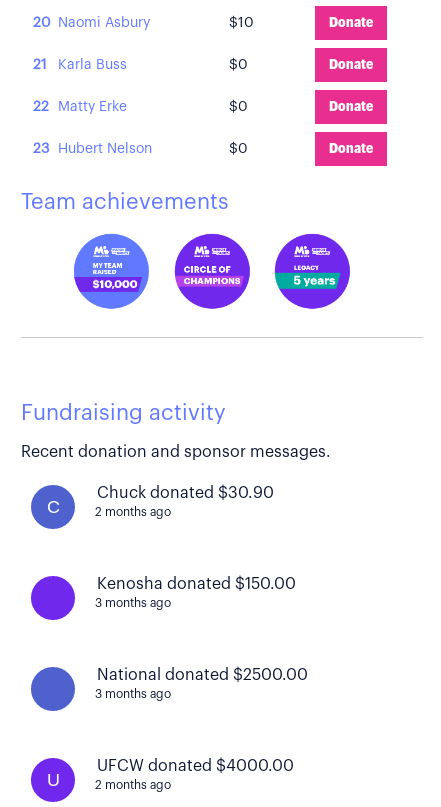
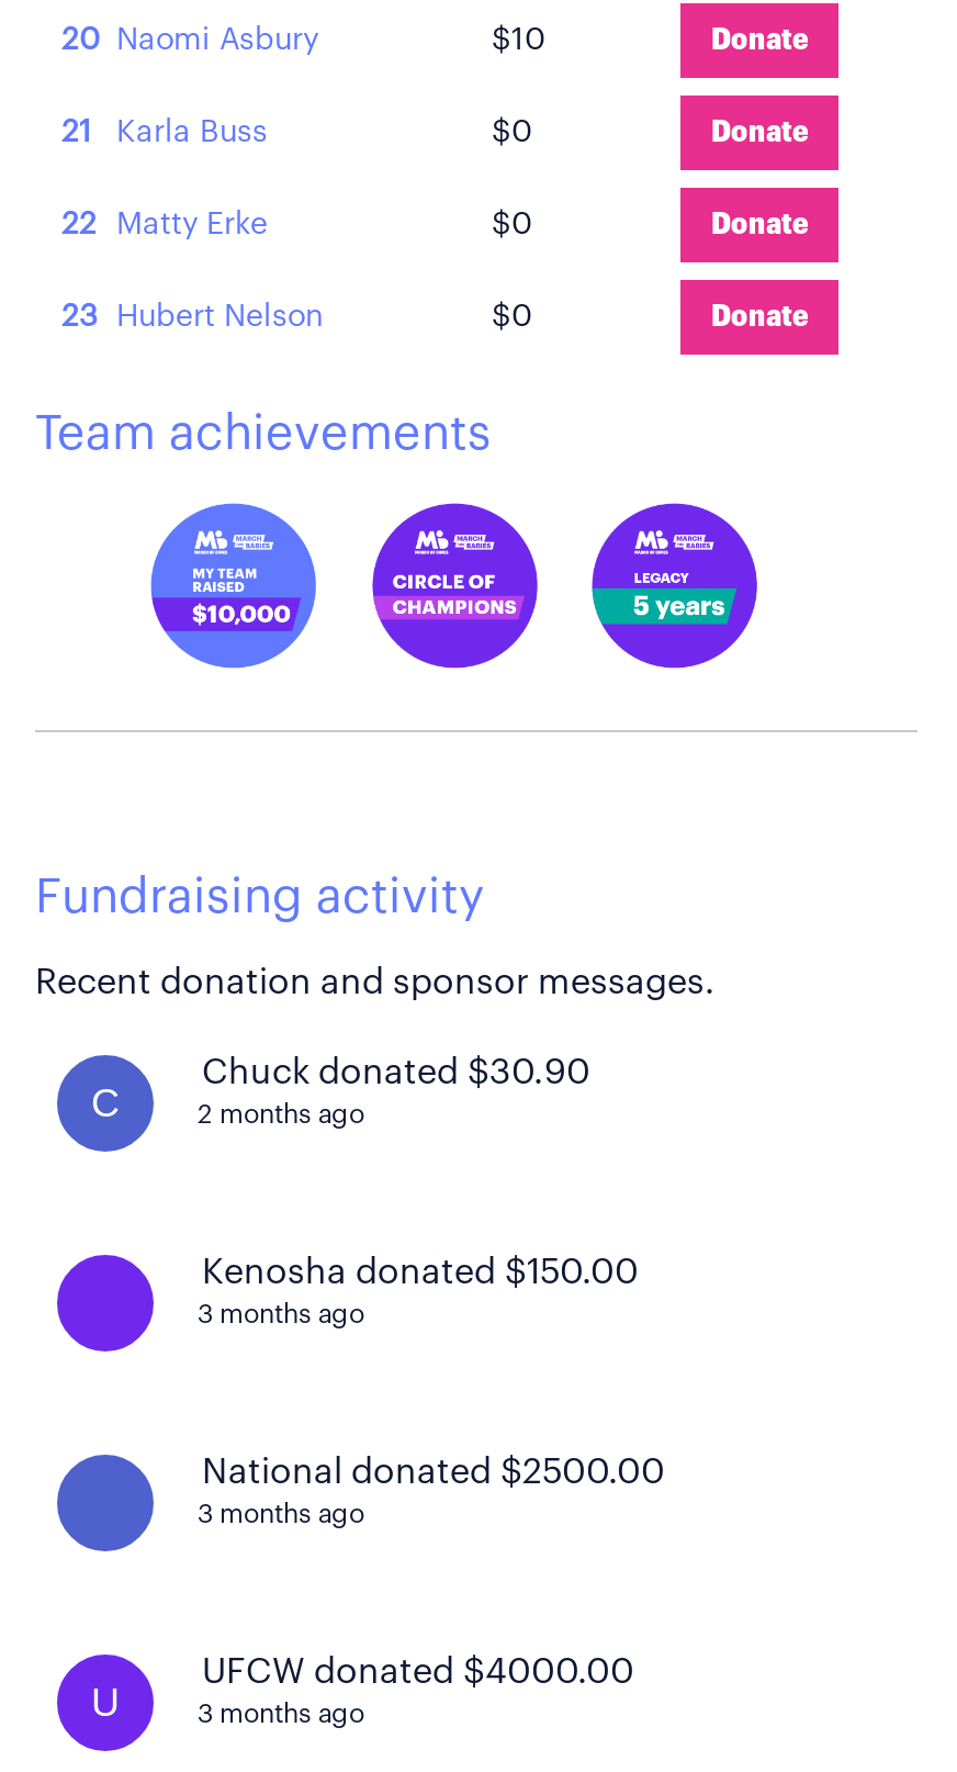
[95,779,171,791] 2 months ago -> [198,1701,364,1728] 3 months ago

